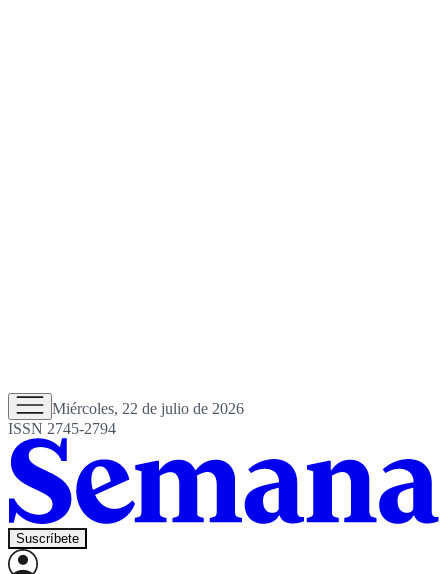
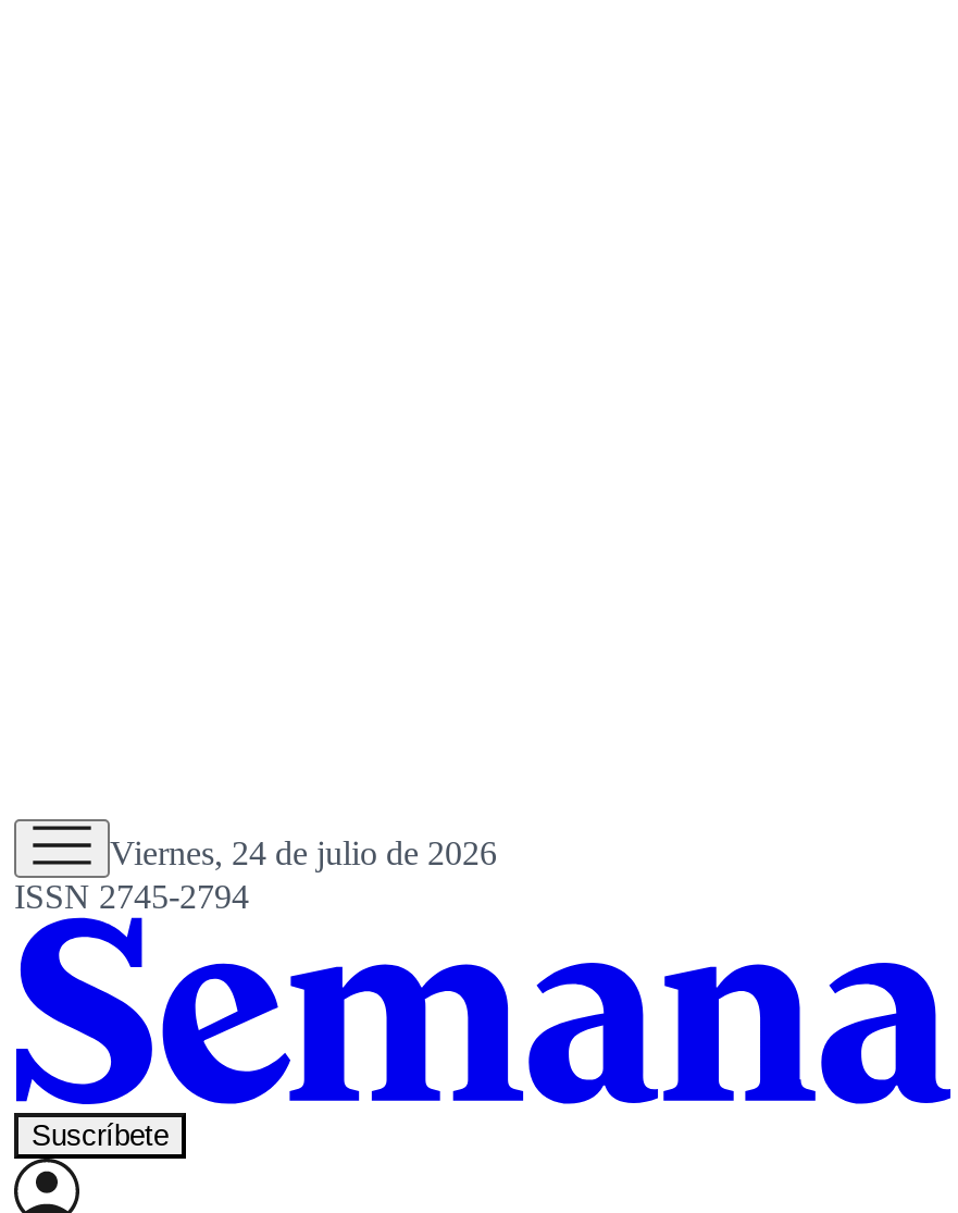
[52,400,244,417] Miércoles, 22 de julio de 2026 -> [110,834,497,871] Viernes, 24 de julio de 2026

